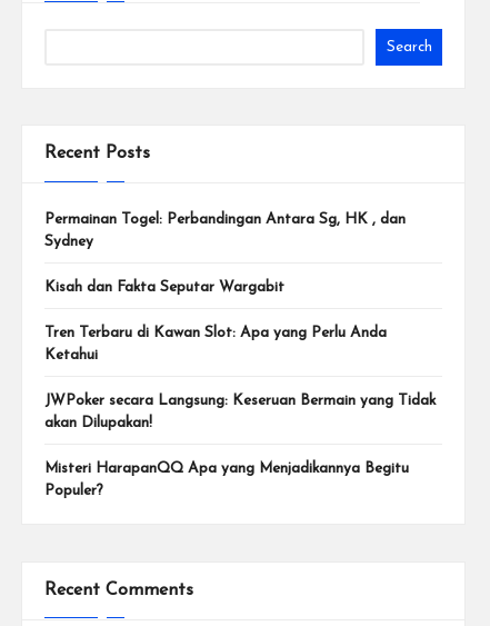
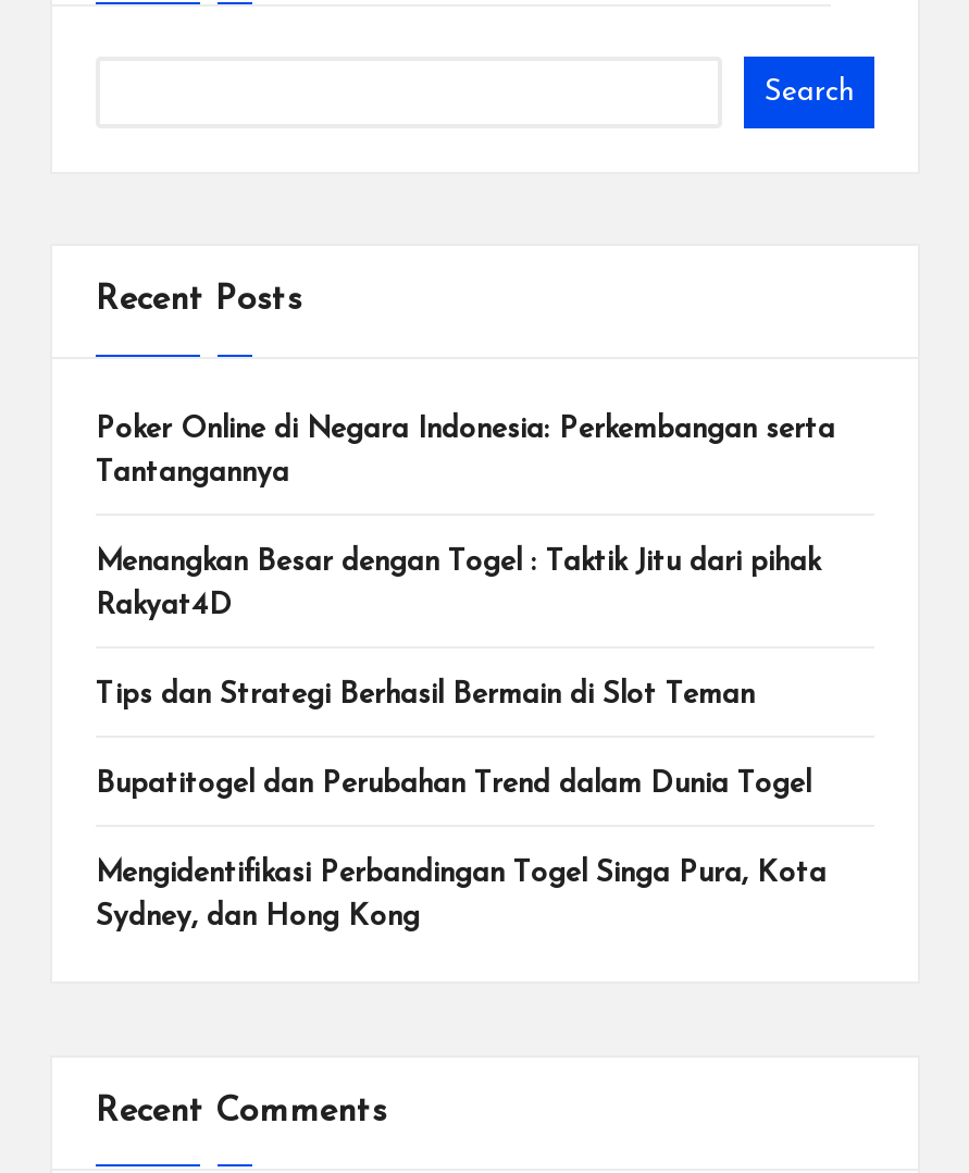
[44,212,436,498] Permainan Togel: Perbandingan Antara Sg, HK , dan | Sydney | Kisah dan Fakta Seputar Wargabit | Tren Terbaru di Kawan Slot: Apa yang Perlu Anda | Ketahui | JWPoker secara Langsung: Keseruan Bermain yang Tidak | akan Dilupakan! | Misteri HarapanQQ Apa yang Menjadikannya Begitu | Populer? -> [96,415,835,931] Poker Online di Negara Indonesia: Perkembangan serta | Tantangannya | Menangkan Besar dengan Togel : Taktik Jitu dari pihak | Rakyat4D | Tips dan Strategi Berhasil Bermain di Slot Teman | Bupatitogel dan Perubahan Trend dalam Dunia Togel | Mengidentifikasi Perbandingan Togel Singa Pura, Kota | Sydney, dan Hong Kong

